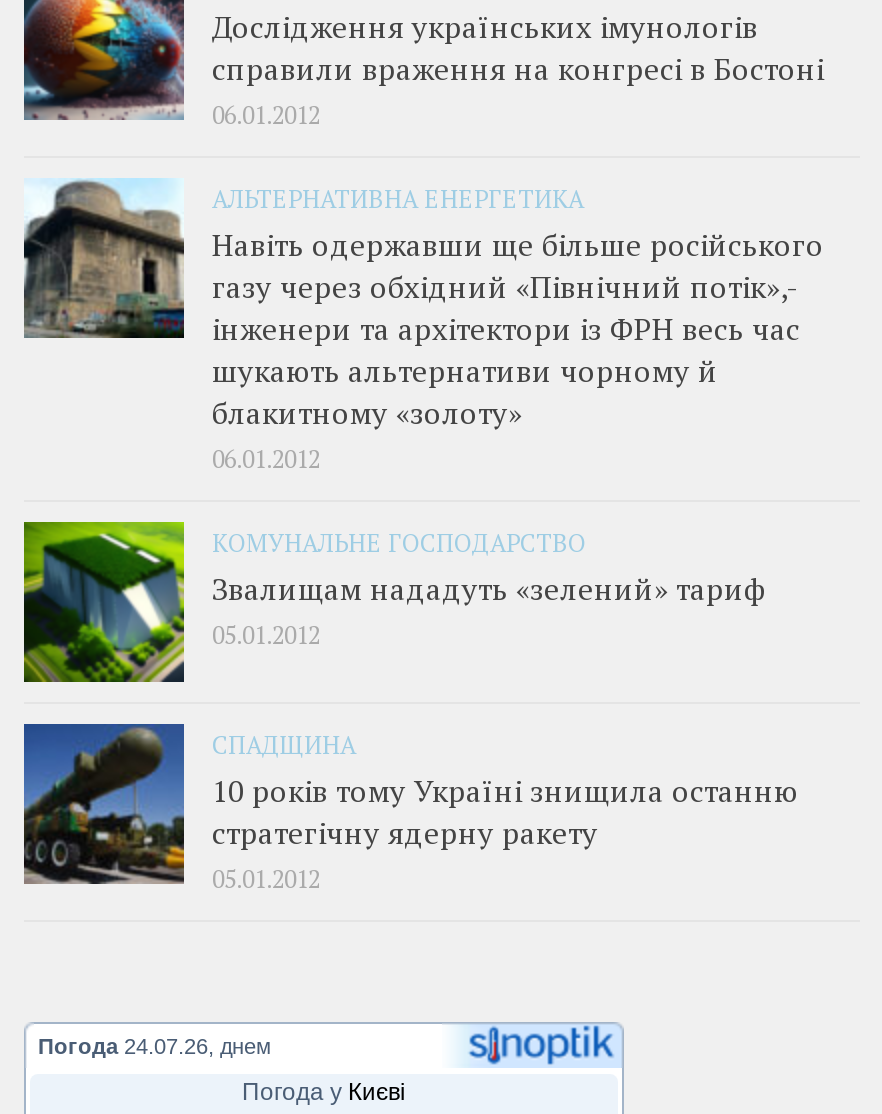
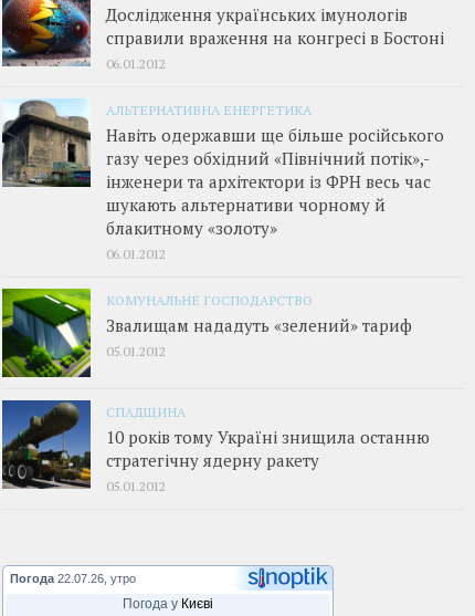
[38,1034,272,1058] Погода 24.07.26, днем -> [10,572,136,585] Погода 22.07.26, утро

